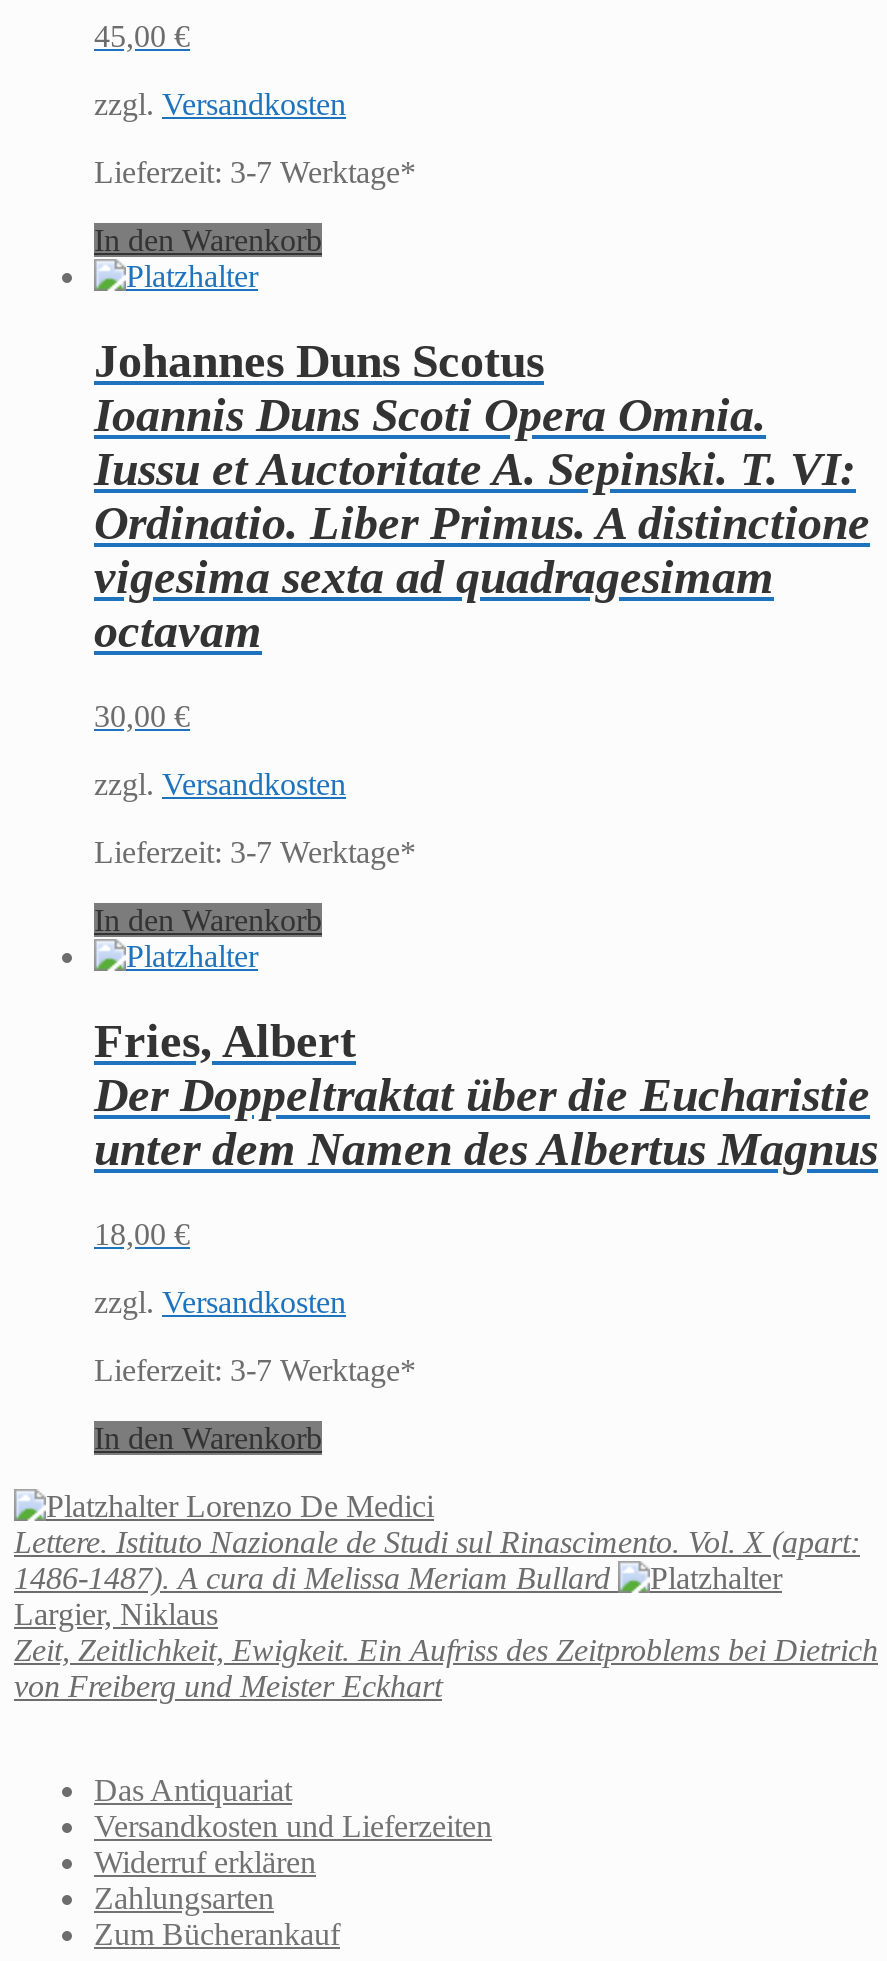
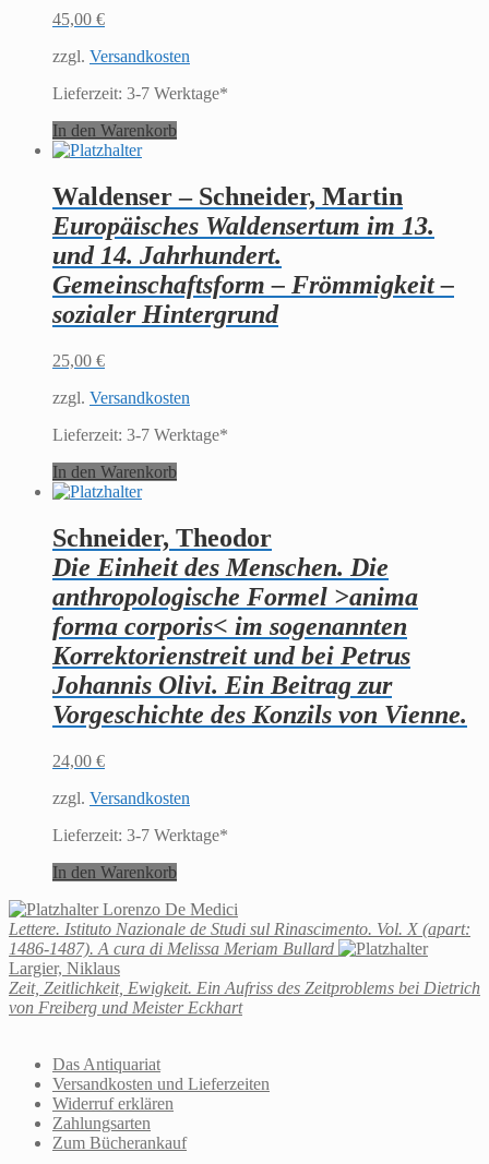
[94,335,870,657] Johannes Duns Scotus | Ioannis Duns Scoti Opera Omnia. | Iussu et Auctoritate A. Sepinski. T. VI: | Ordinatio. Liber Primus. A distinctione | vigesima sexta ad quadragesimam | octavam -> [52,182,454,329] Waldenser – Schneider, Martin | Europäisches Waldensertum im 13. | und 14. Jahrhundert. | Gemeinschaftsform – Frömmigkeit – | sozialer Hintergrund
[94,699,190,733] 30,00 € -> [52,351,105,370] 25,00 €
moved [94,767,416,937] -> [52,388,228,481]: zzgl. Versandkosten | Lieferzeit: 3-7 Werktage* | In den Warenkorb
[94,1015,878,1175] Fries, Albert | Der Doppeltraktat über die Eucharistie | unter dem Namen des Albertus Magnus -> [52,524,467,729] Schneider, Theodor | Die Einheit des Menschen. Die | anthropologische Formel >anima | forma corporis< im sogenannten | Korrektorienstreit und bei Petrus | Johannis Olivi. Ein Beitrag zur | Vorgeschichte des Konzils von Vienne.
[94,1217,190,1251] 18,00 € -> [52,752,105,770] 24,00 €

